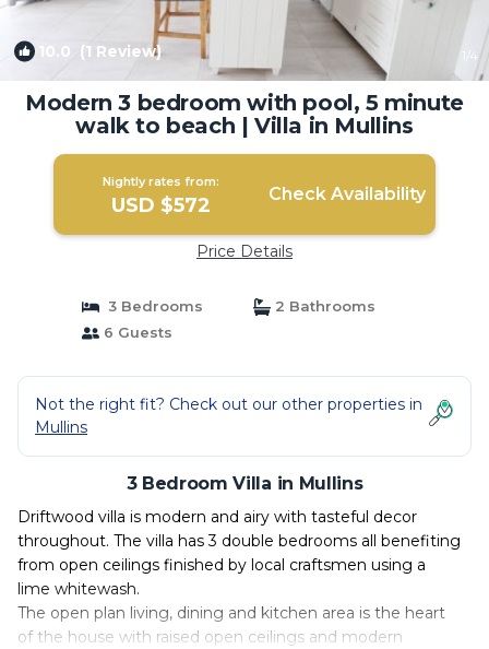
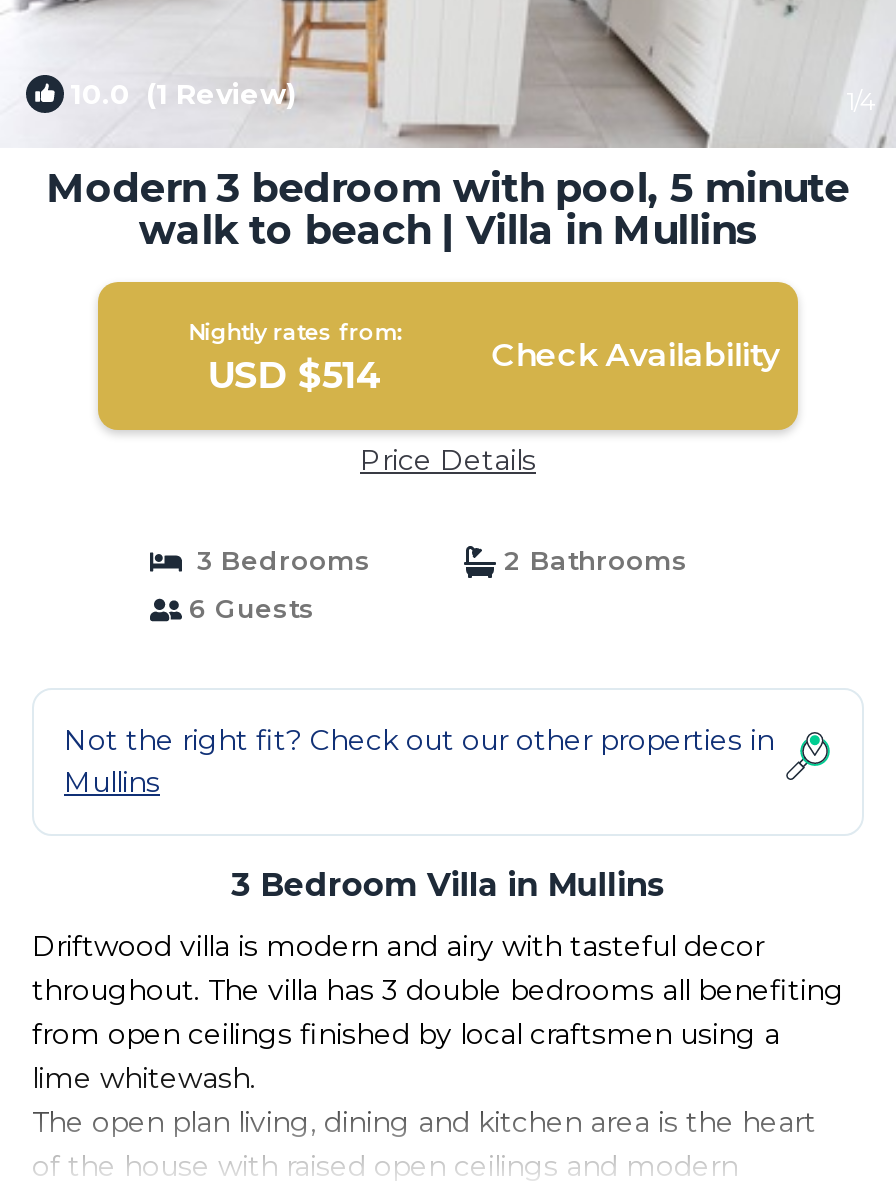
[112,193,211,217] USD $572 -> [208,354,384,398] USD $514

